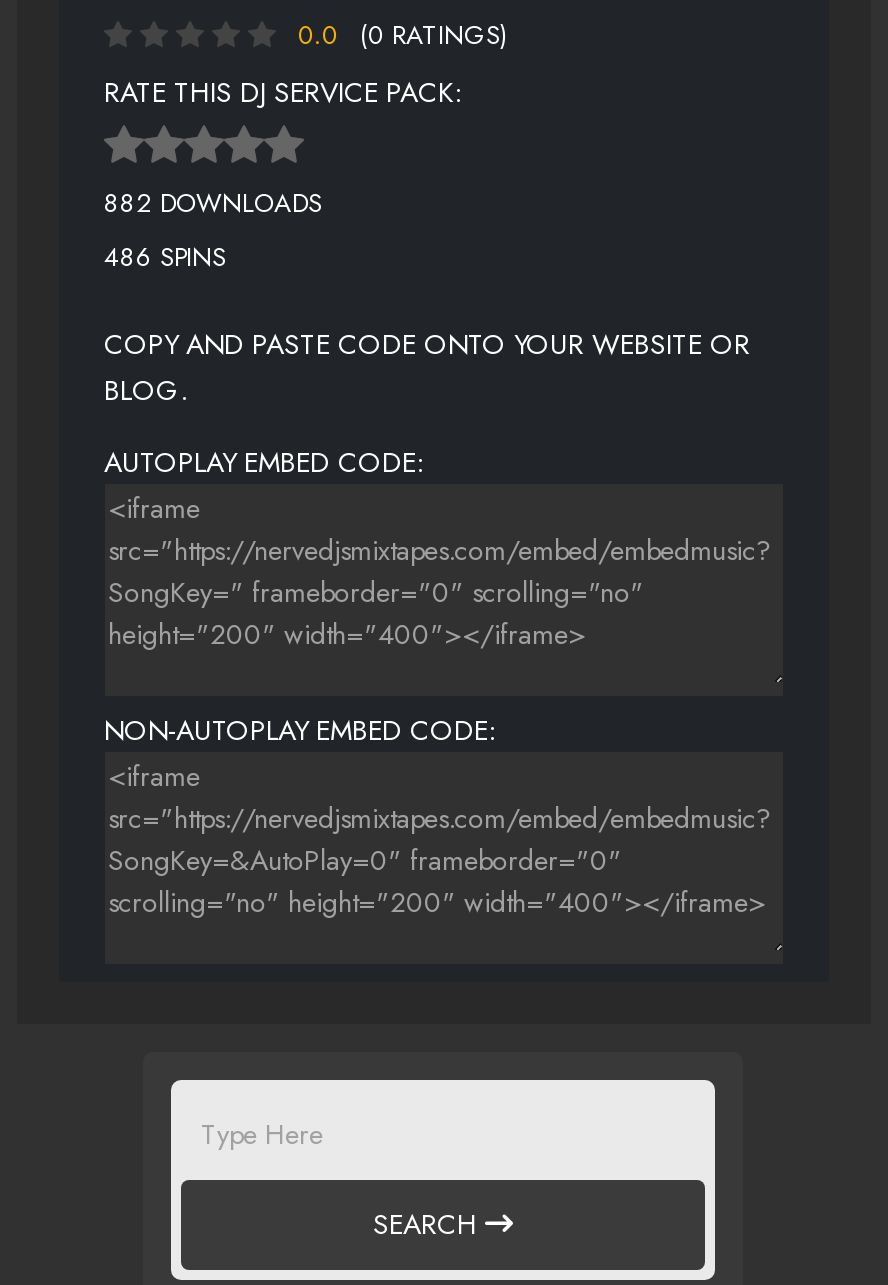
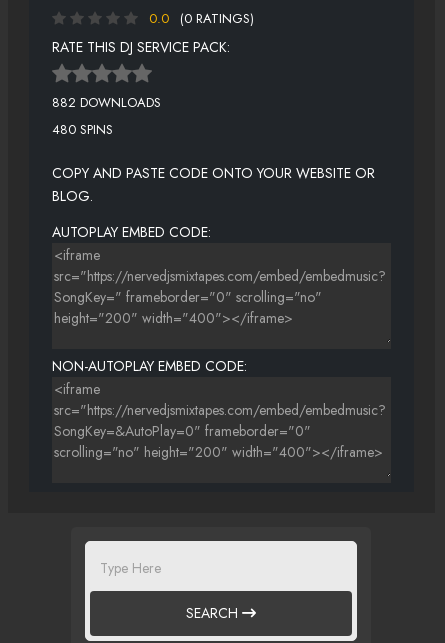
[104,237,226,275] 486 SPINS -> [51,119,112,138] 480 SPINS

